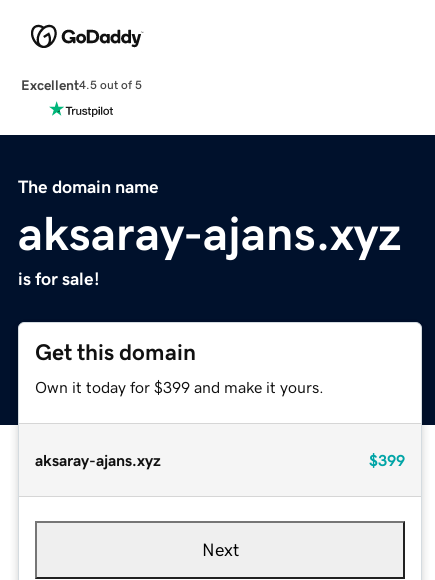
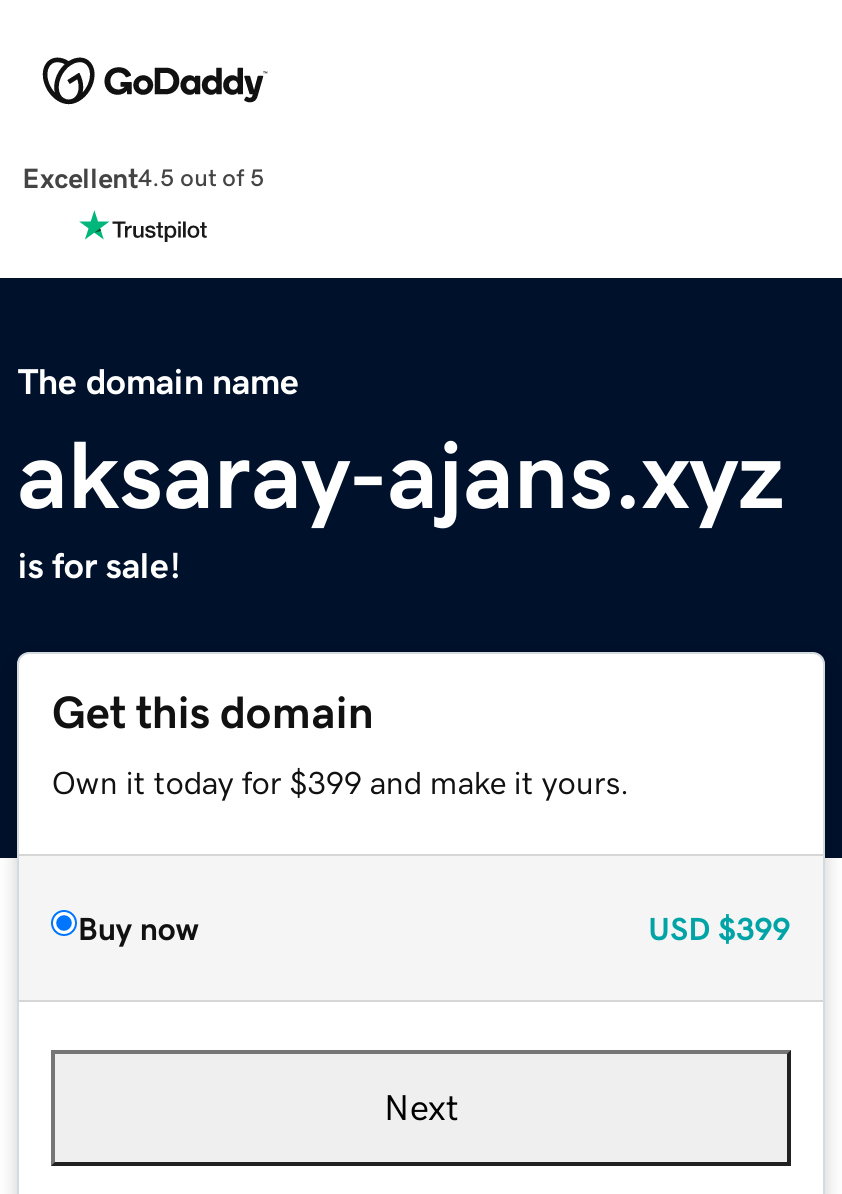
[35,452,405,468] aksaray-ajans.xyz | $399 -> [78,911,790,943] Buy now | USD $399

